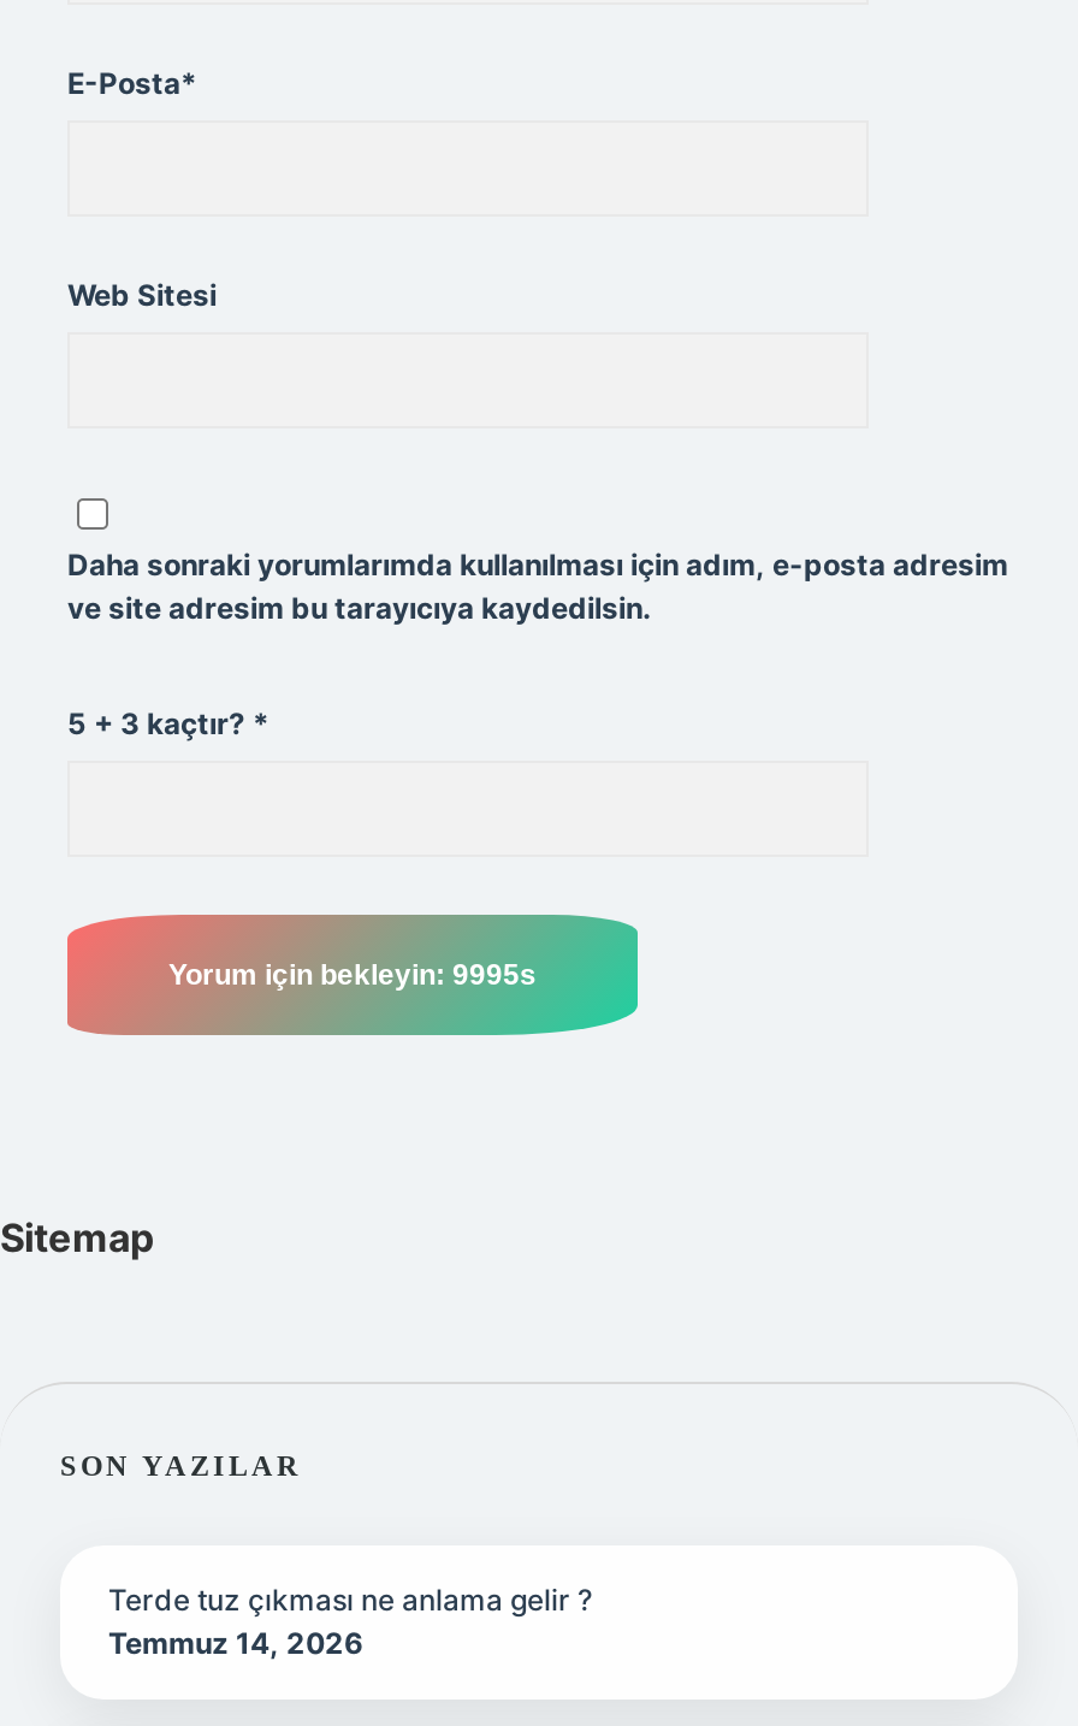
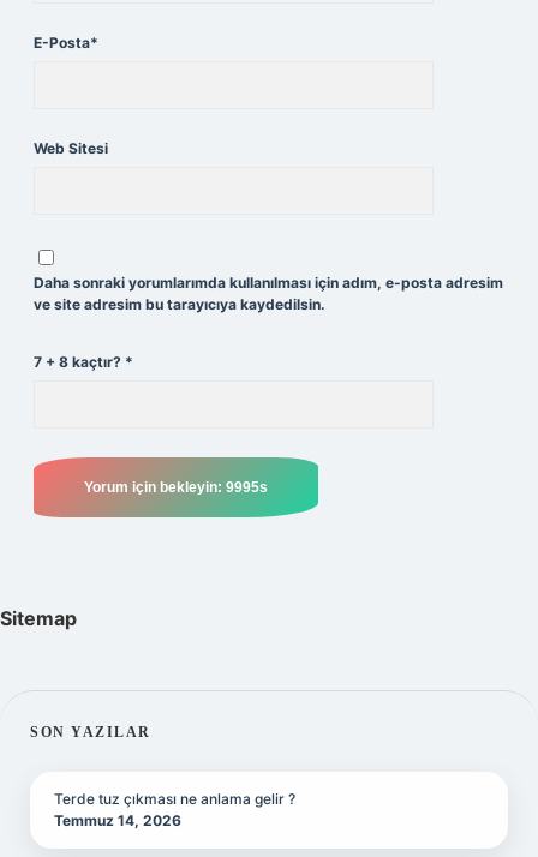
[67,705,269,741] 5 + 3 kaçtır? * -> [34,353,133,371] 7 + 8 kaçtır? *

